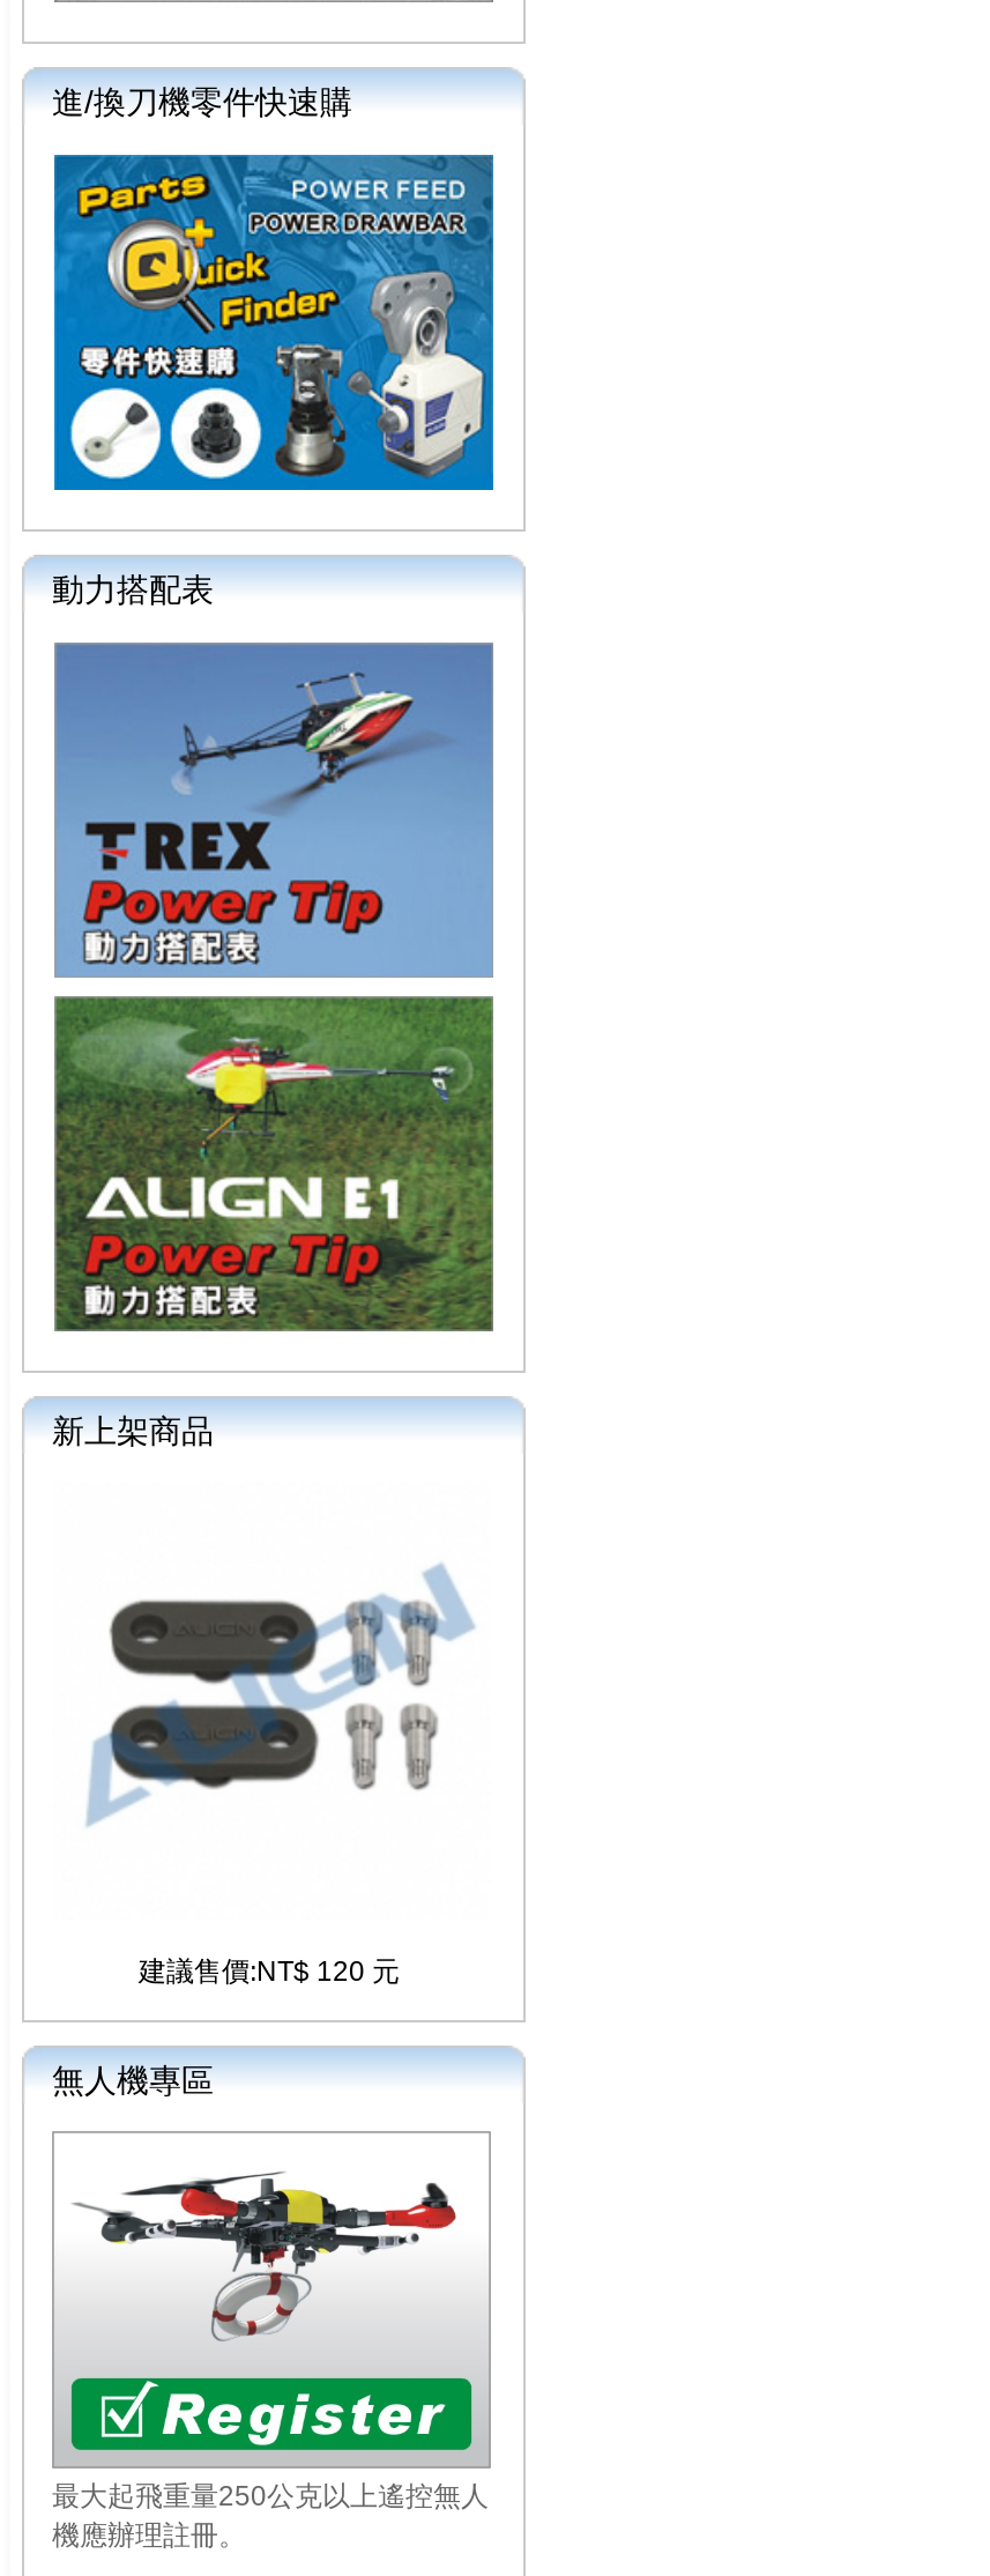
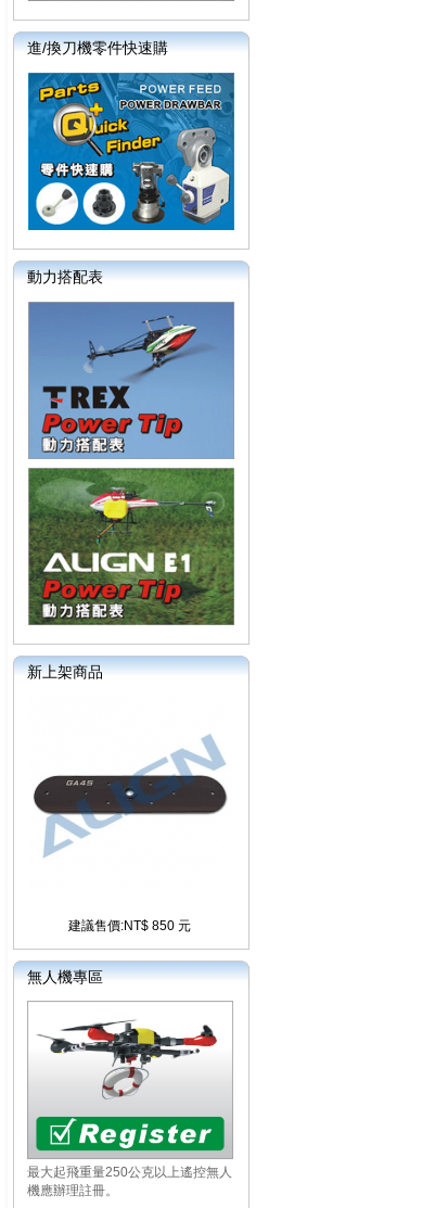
[66,1599,477,1791] [image] -> [33,752,228,840] [image]
[139,1955,400,1988] 建議售價:NT$ 120 元 -> [68,918,190,933] 建議售價:NT$ 850 元

